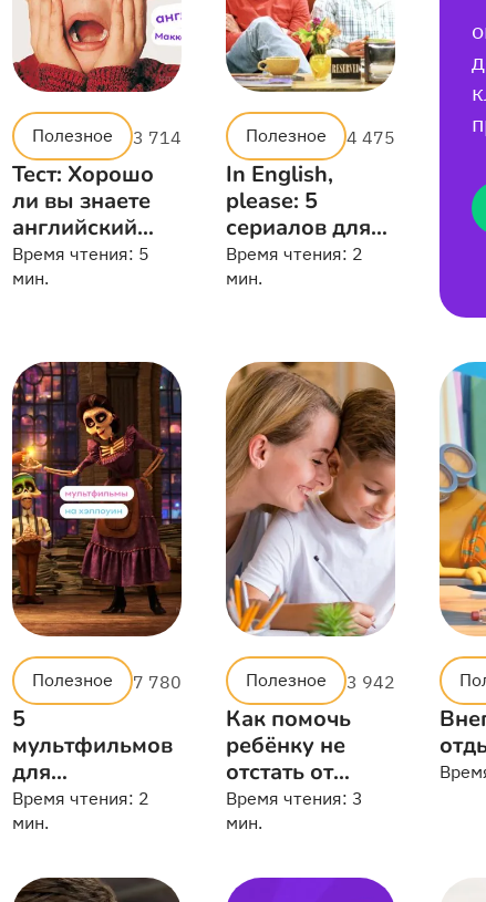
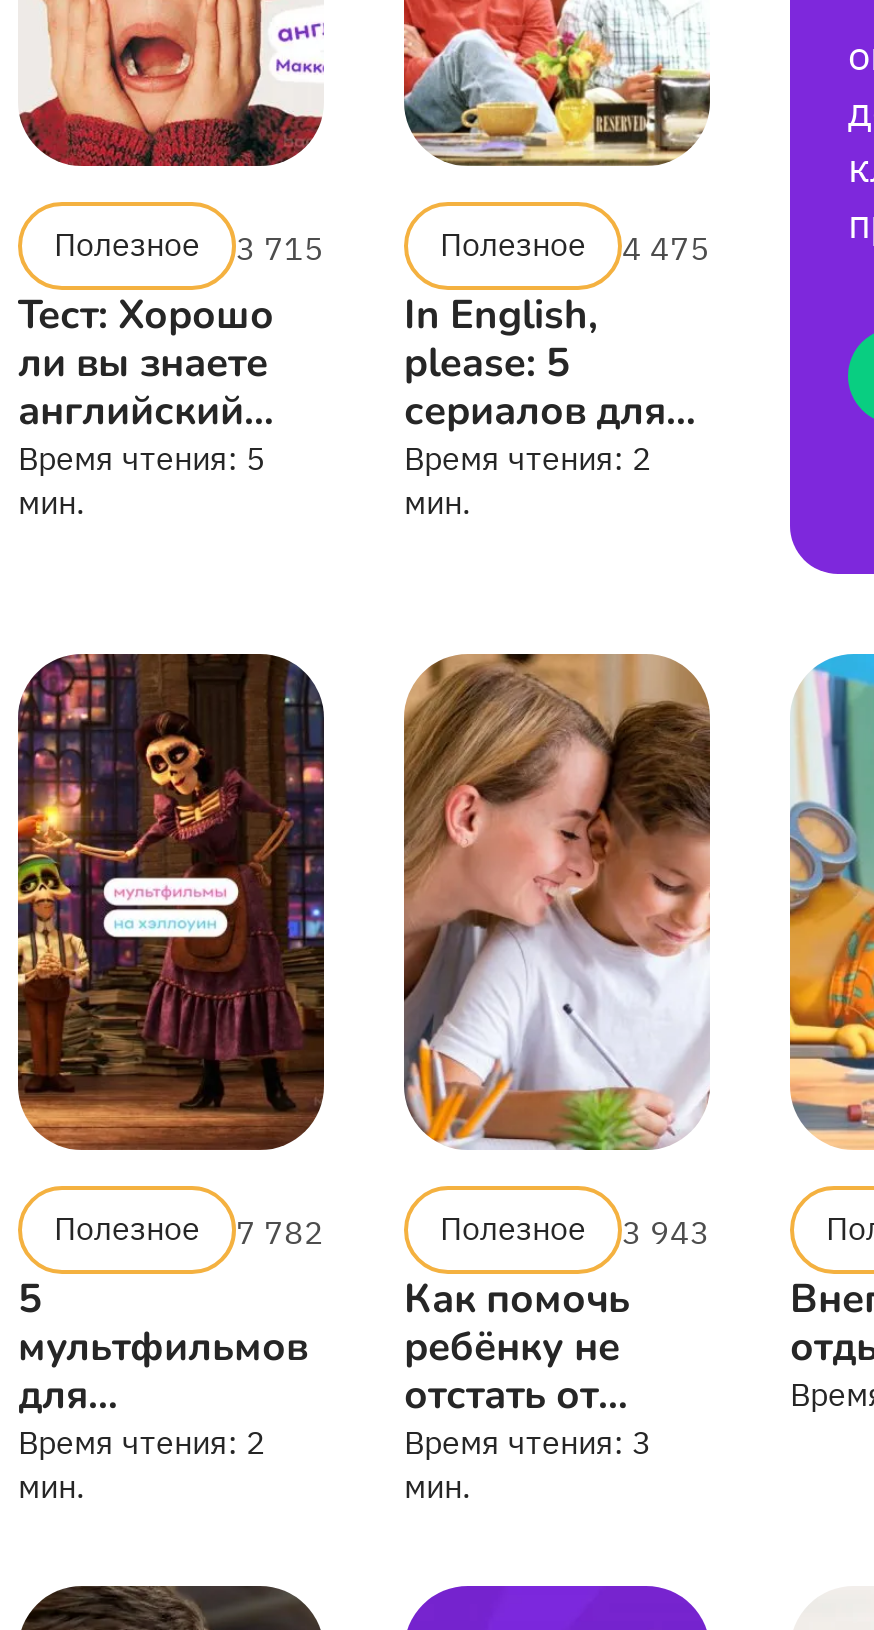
[32,122,182,148] Полезное 3 714 -> [54,220,324,268] Полезное 3 715
[32,666,182,693] Полезное 7 780 -> [54,1204,324,1252] Полезное 7 782
[246,666,395,693] Полезное 3 942 -> [440,1204,710,1252] Полезное 3 943

